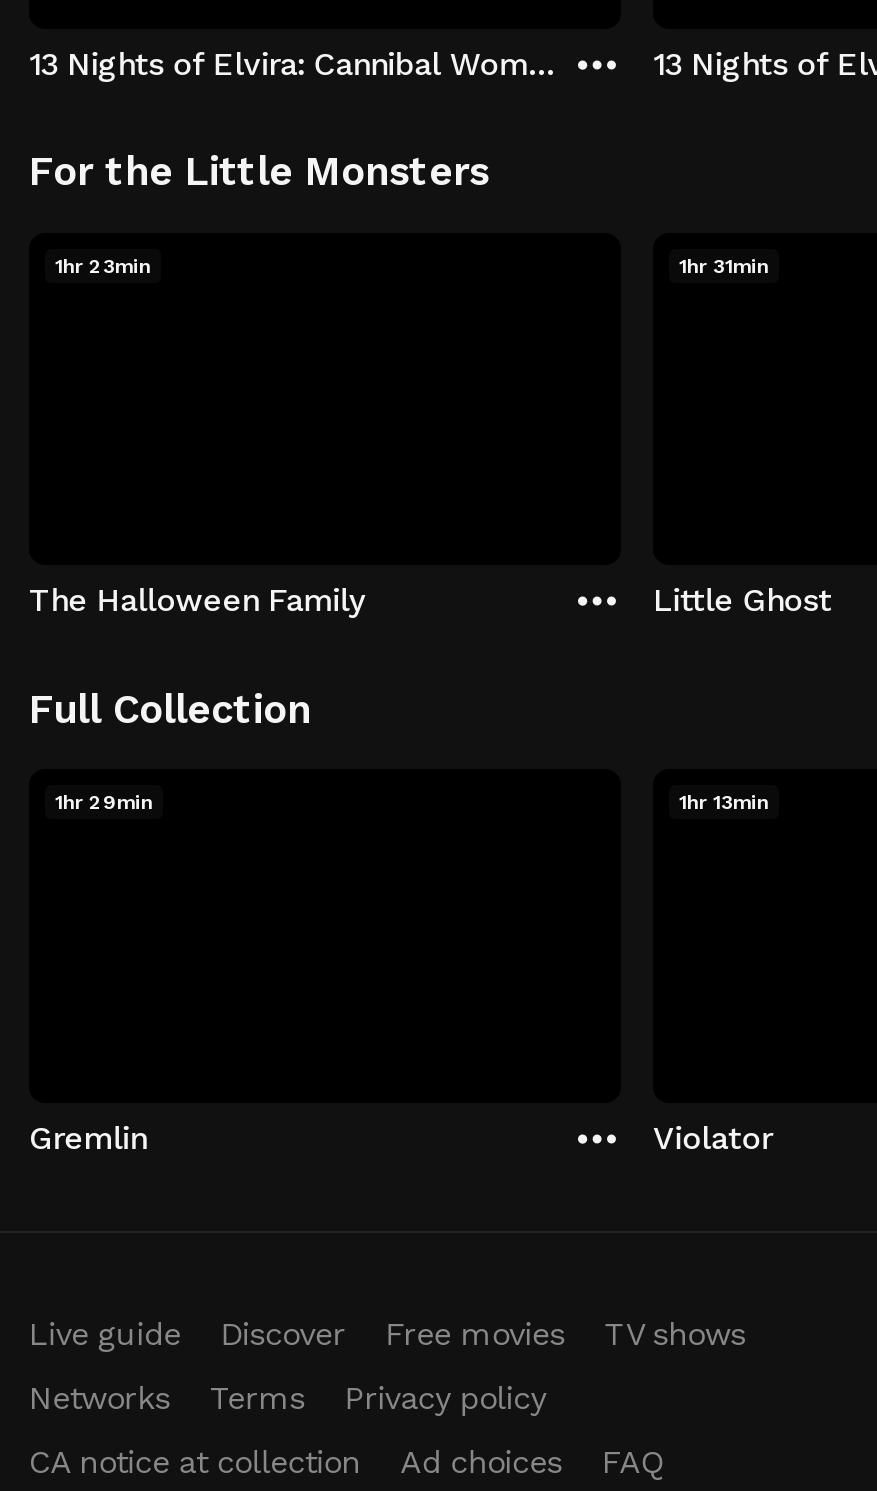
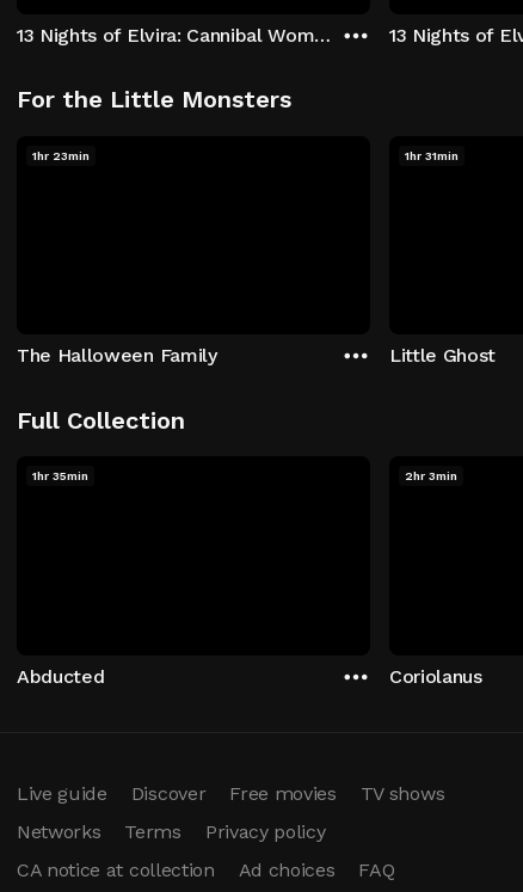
[55,791,153,813] 1hr 29min -> [32,469,88,482] 1hr 35min
[679,791,769,813] 1hr 13min -> [405,469,457,482] 2hr 3min
[29,1118,147,1156] Gremlin -> [17,665,104,687] Abducted
[653,1118,772,1156] Violator -> [389,665,482,687] Coriolanus

